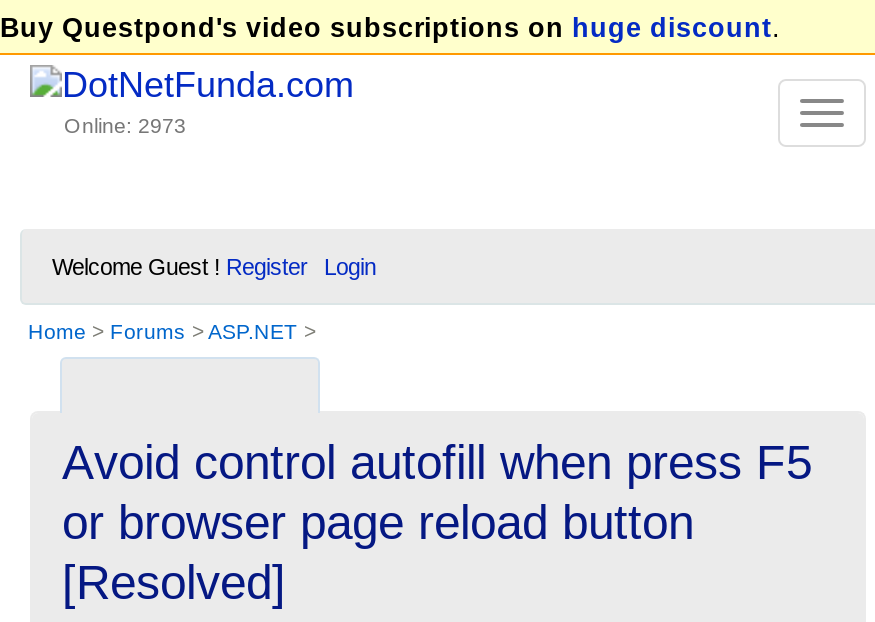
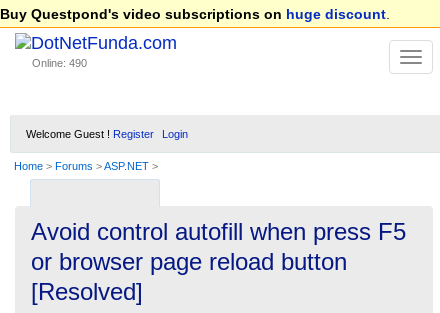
[64,113,186,137] Online: 2973 -> [32,57,87,69] Online: 490

